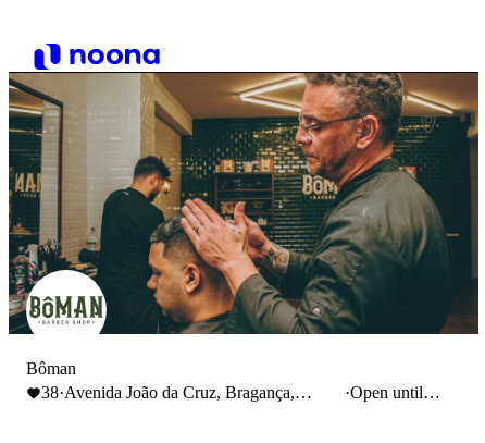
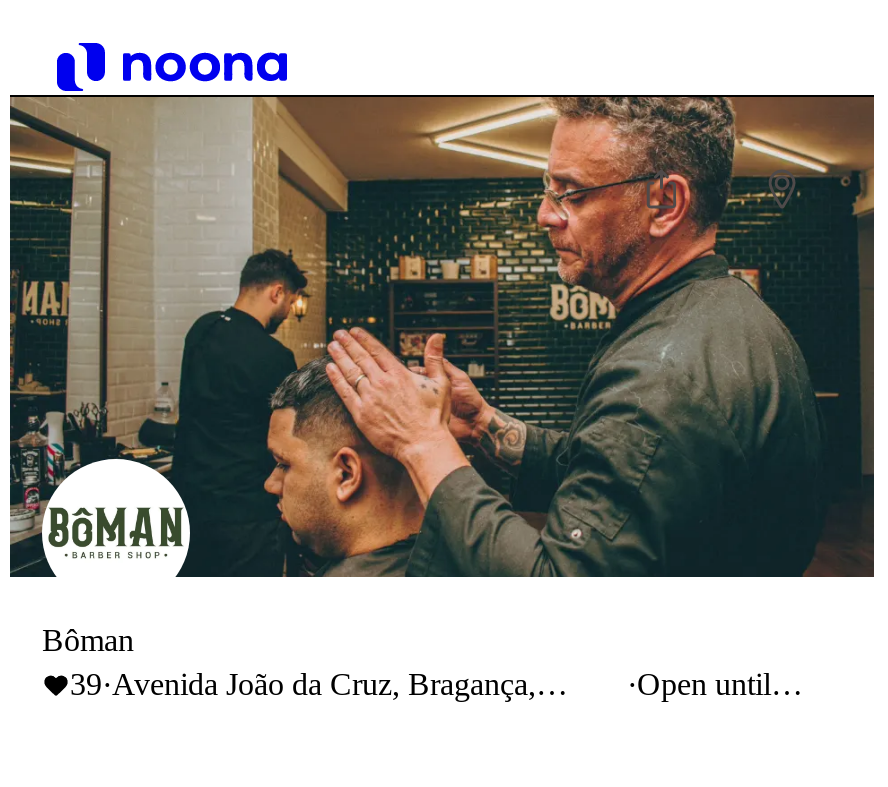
[41,383,295,402] 38 · Avenida João da Cruz, Bragança, -> [70,667,536,701] 39 · Avenida João da Cruz, Bragança,

